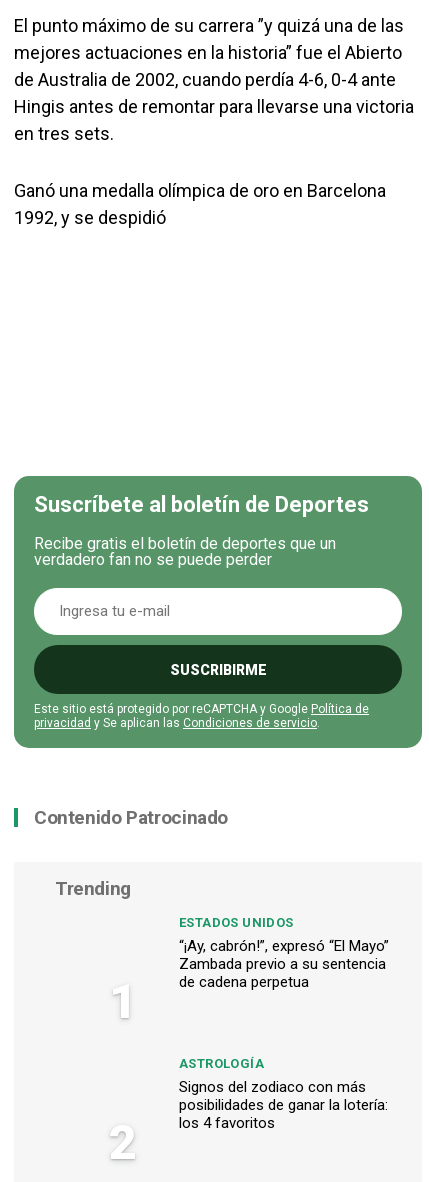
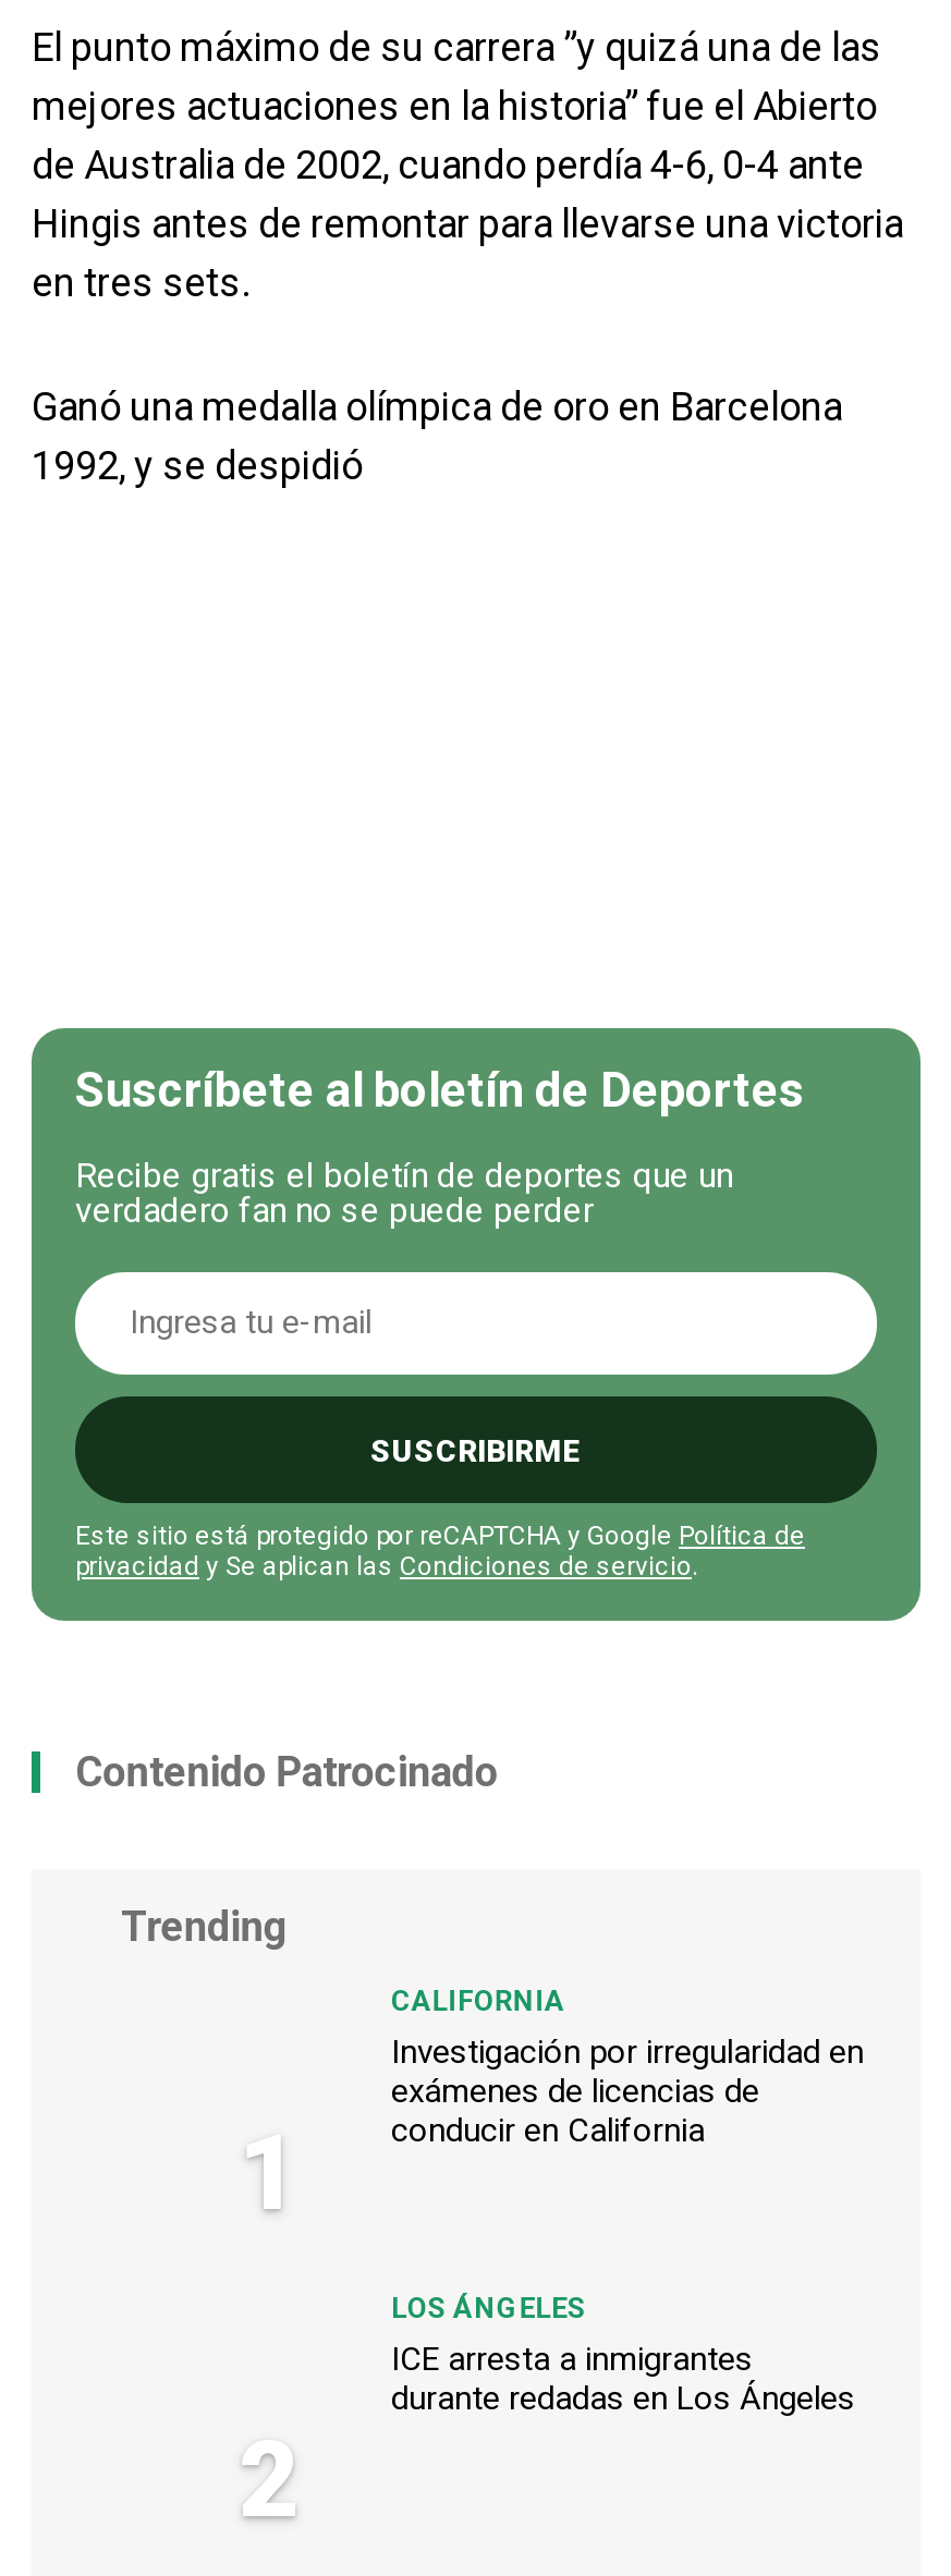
[179,914,389,990] ESTADOS UNIDOS | “¡Ay, cabrón!”, expresó “El Mayo” | Zambada previo a su sentencia | de cadena perpetua -> [391,1985,864,2150] CALIFORNIA | Investigación por irregularidad en | exámenes de licencias de | conducir en California
[179,1055,388,1131] ASTROLOGÍA | Signos del zodiaco con más | posibilidades de ganar la lotería: | los 4 favoritos -> [391,2292,855,2418] LOS ÁNGELES | ICE arresta a inmigrantes | durante redadas en Los Ángeles

